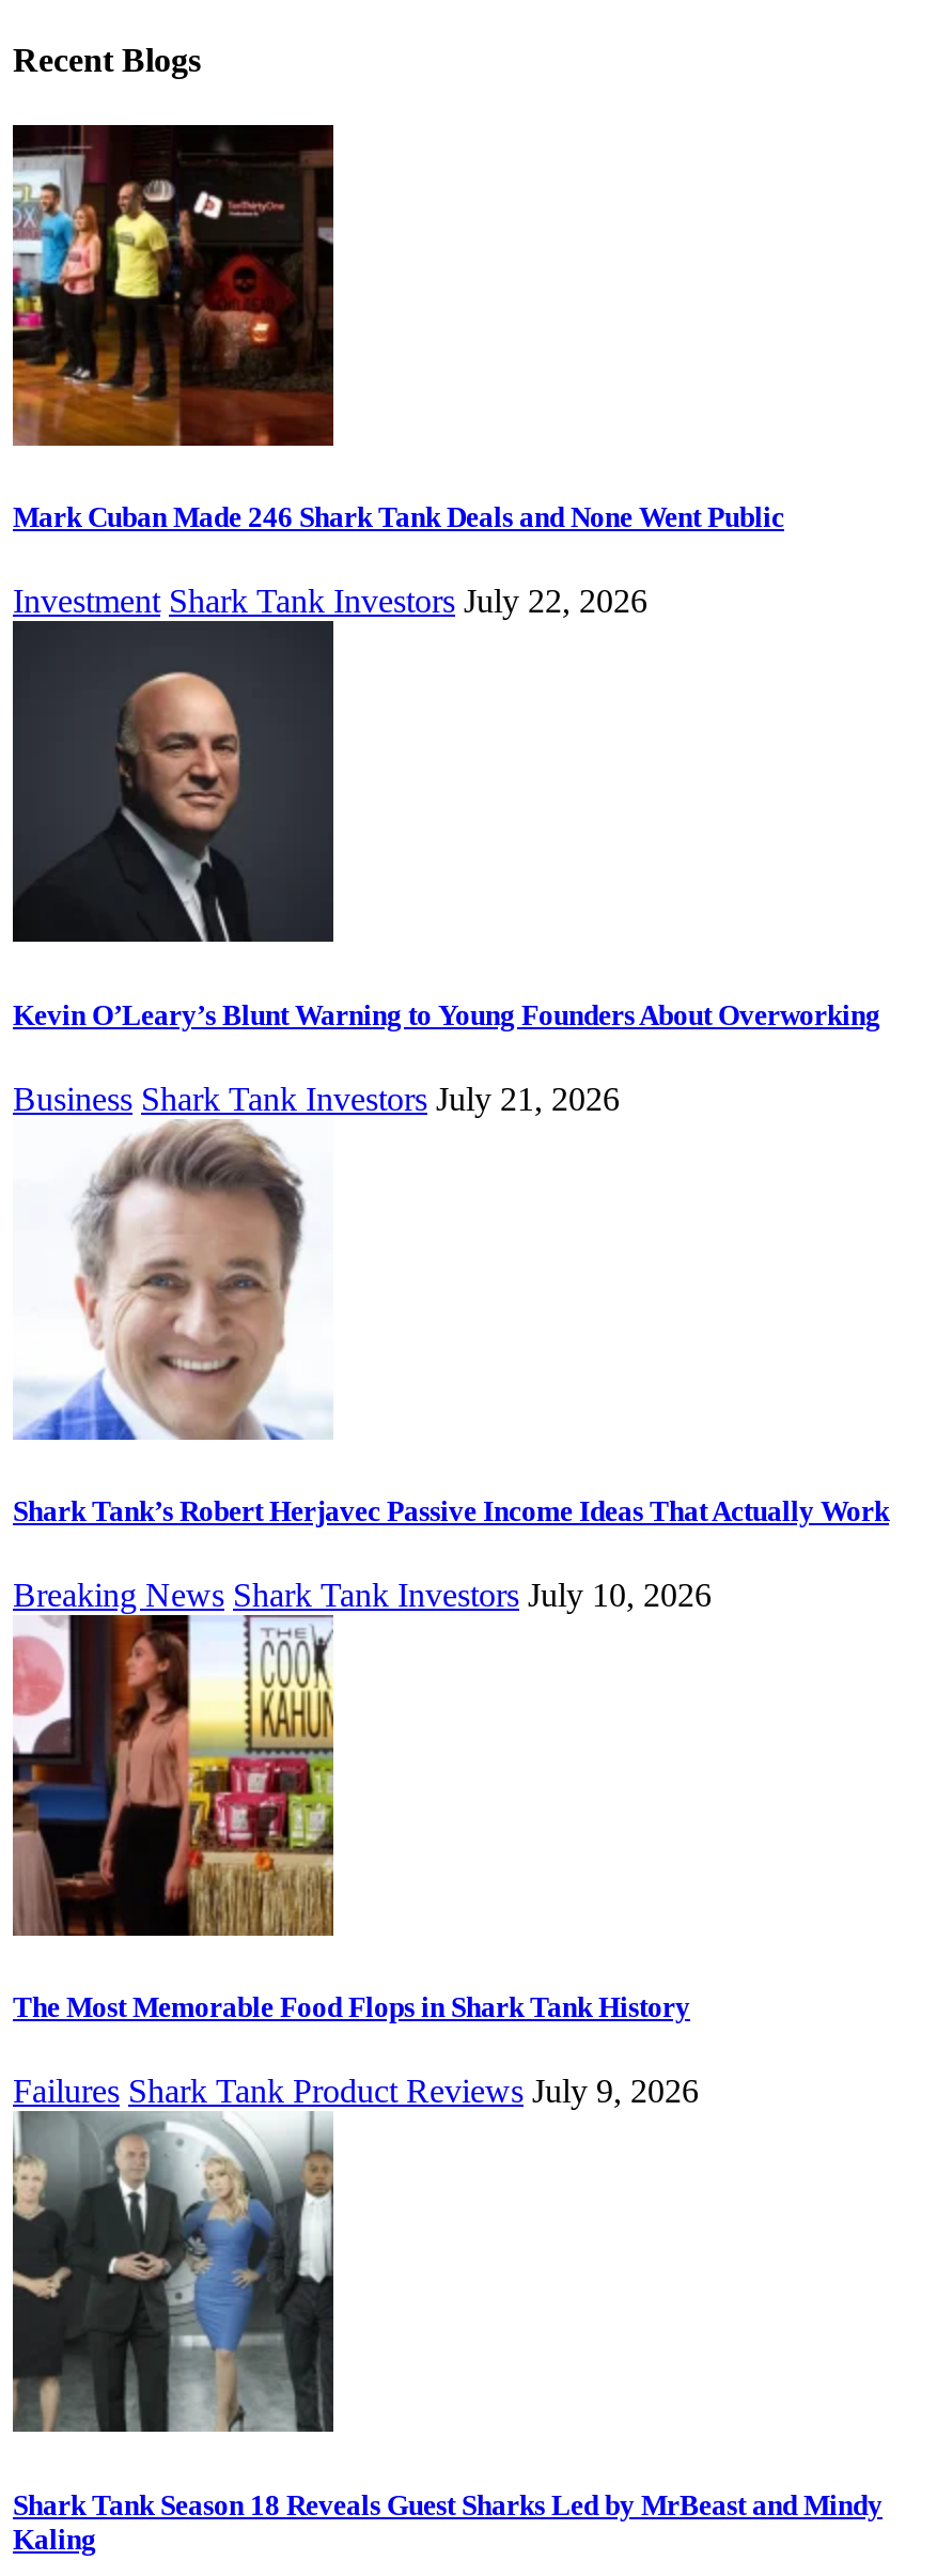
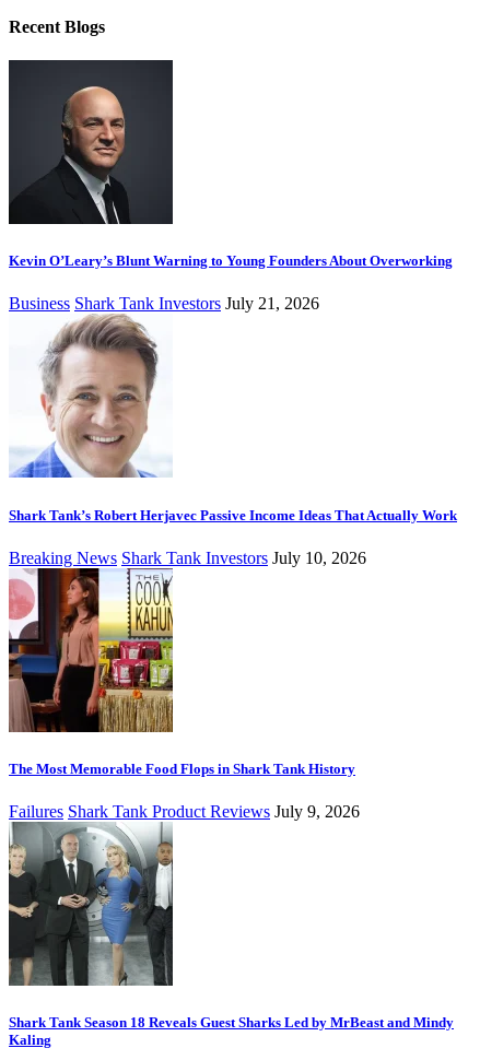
[11,125,784,620] [image] | Mark Cuban Made 246 Shark Tank Deals and None Went Public | Investment Shark Tank Investors July 22, 2026 -> none

